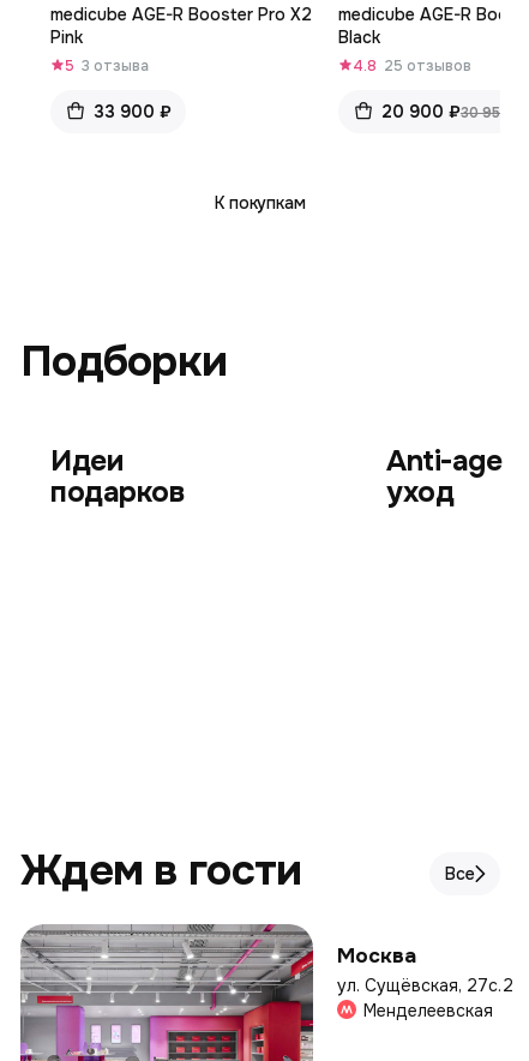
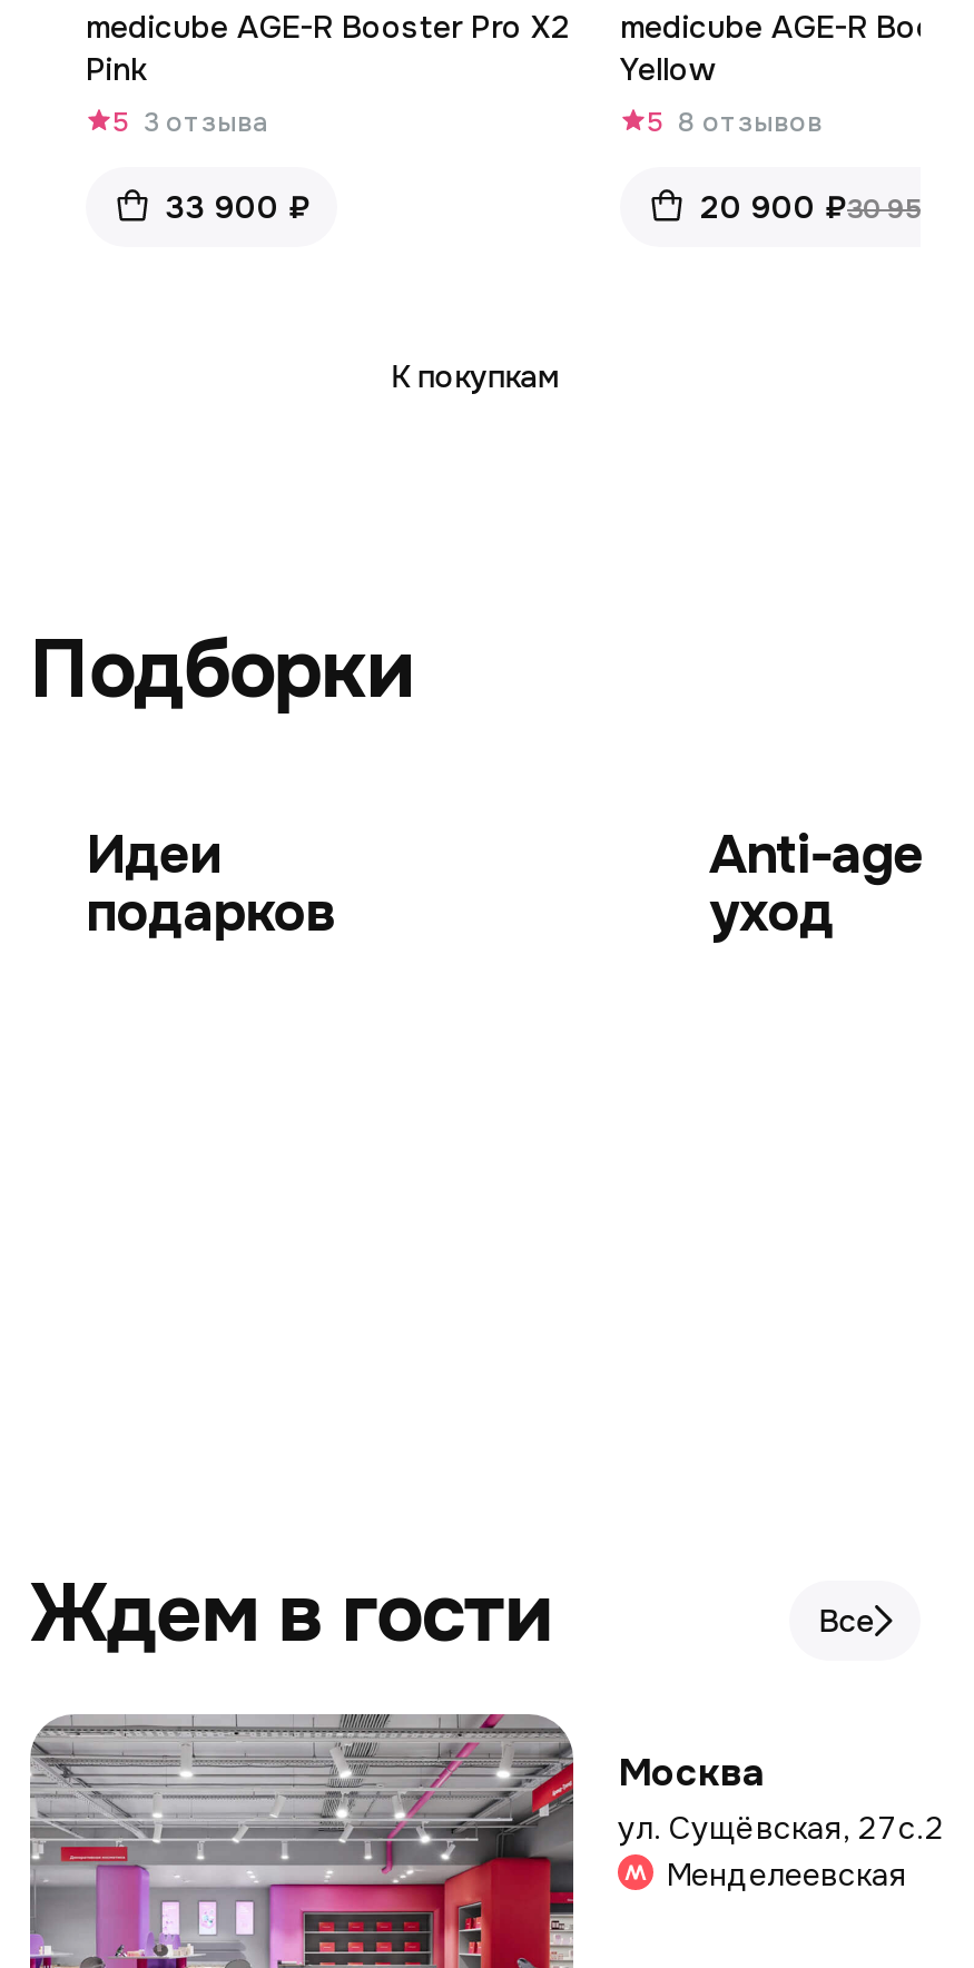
[338,26,471,75] Black | 4.8 25 отзывов -> [620,48,823,139] Yellow | 5 8 отзывов

